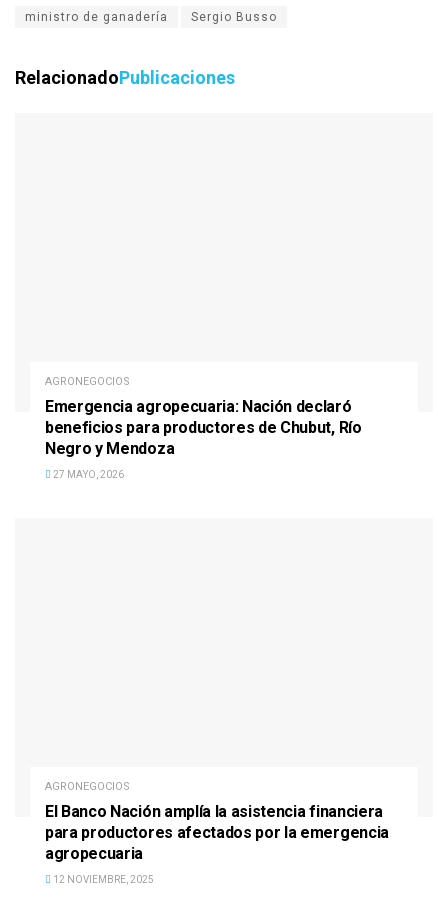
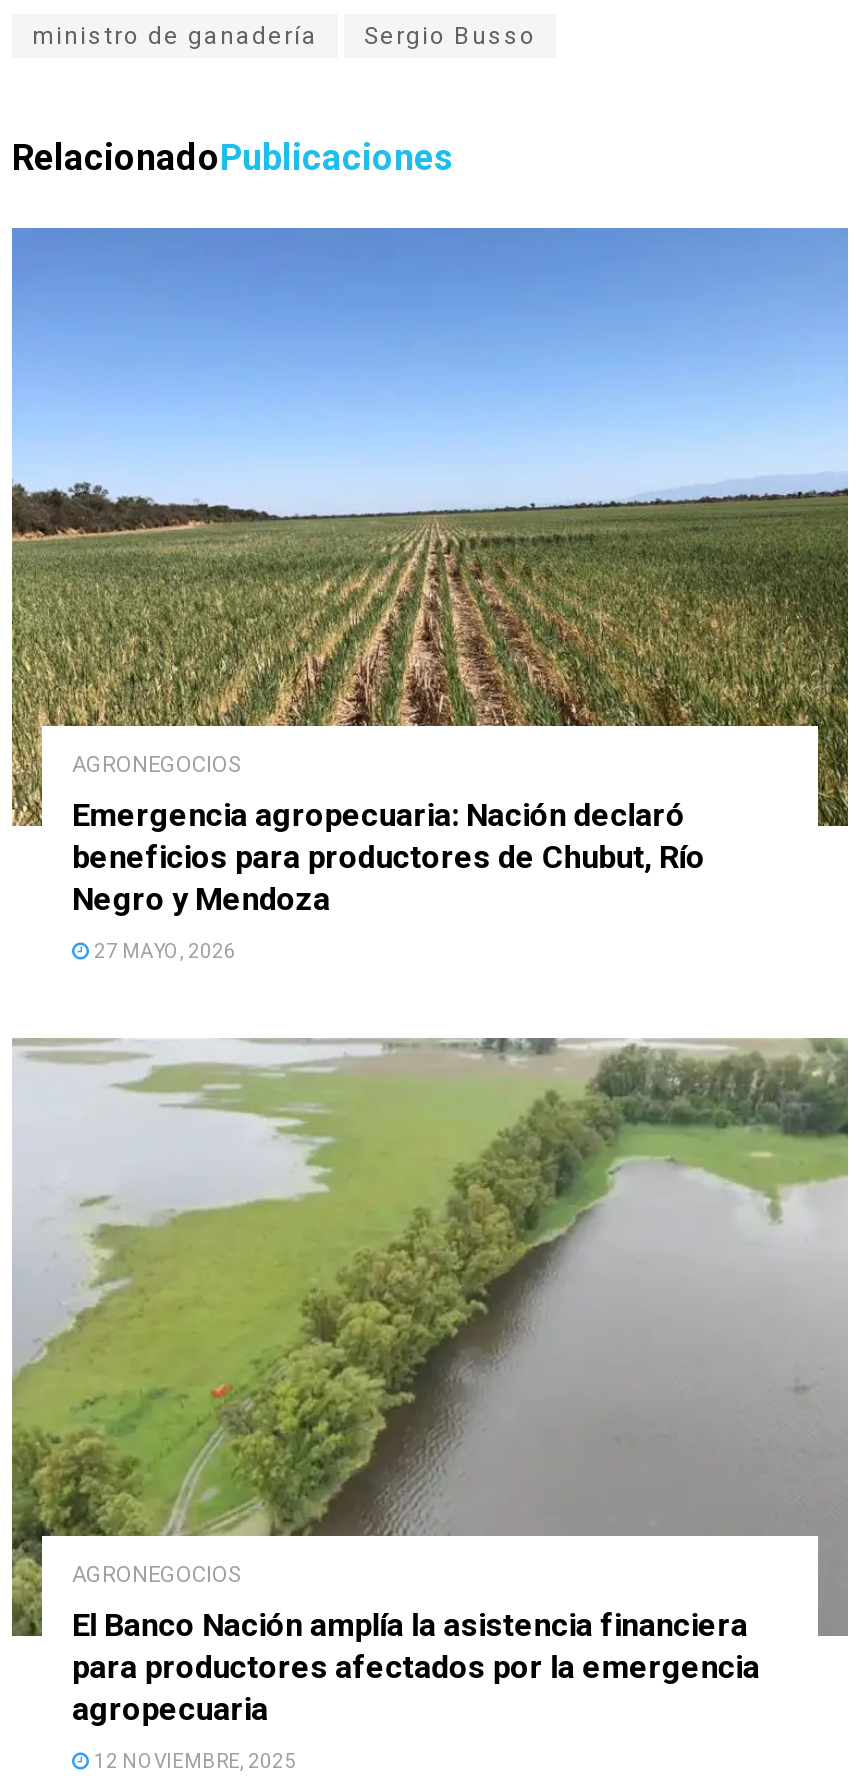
none -> [10,226,850,828] [image]
none -> [10,1036,850,1638] [image]

